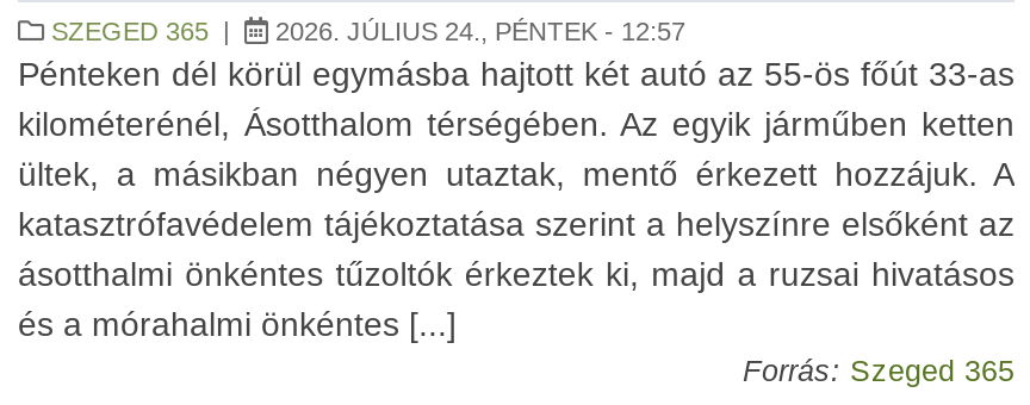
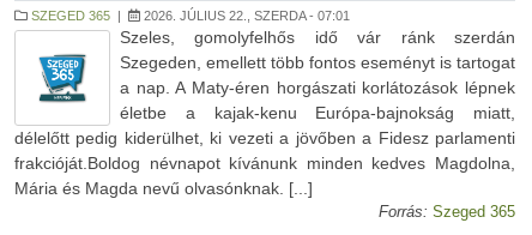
[18,17,1015,343] 2026. JÚLIUS 24., PÉNTEK - 12:57 | Pénteken dél körül egymásba hajtott két autó az 55-ös főút 33-as | kilométerénél, Ásotthalom térségében. Az egyik járműben ketten | ültek, a másikban négyen utaztak, mentő érkezett hozzájuk. A | katasztrófavédelem tájékoztatása szerint a helyszínre elsőként az | ásotthalmi önkéntes tűzoltók érkeztek ki, majd a ruzsai hivatásos | és a mórahalmi önkéntes [...] -> [14,8,515,198] 2026. JÚLIUS 22., SZERDA - 07:01 | Szeles, gomolyfelhős idő vár ránk szerdán | Szegeden, emellett több fontos eseményt is tartogat | a nap. A Maty-éren horgászati korlátozások lépnek | életbe a kajak-kenu Európa-bajnokság miatt, | délelőtt pedig kiderülhet, ki vezeti a jövőben a Fidesz parlamenti | frakcióját.Boldog névnapot kívánunk minden kedves Magdolna, | Mária és Magda nevű olvasónknak. [...]

